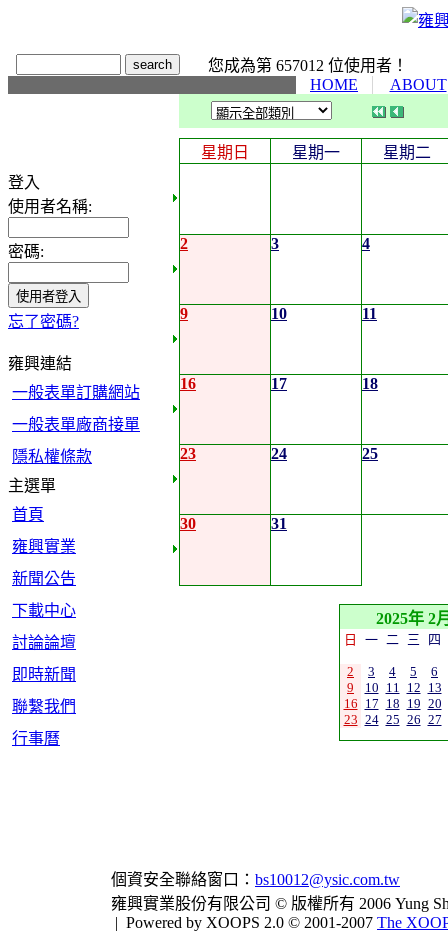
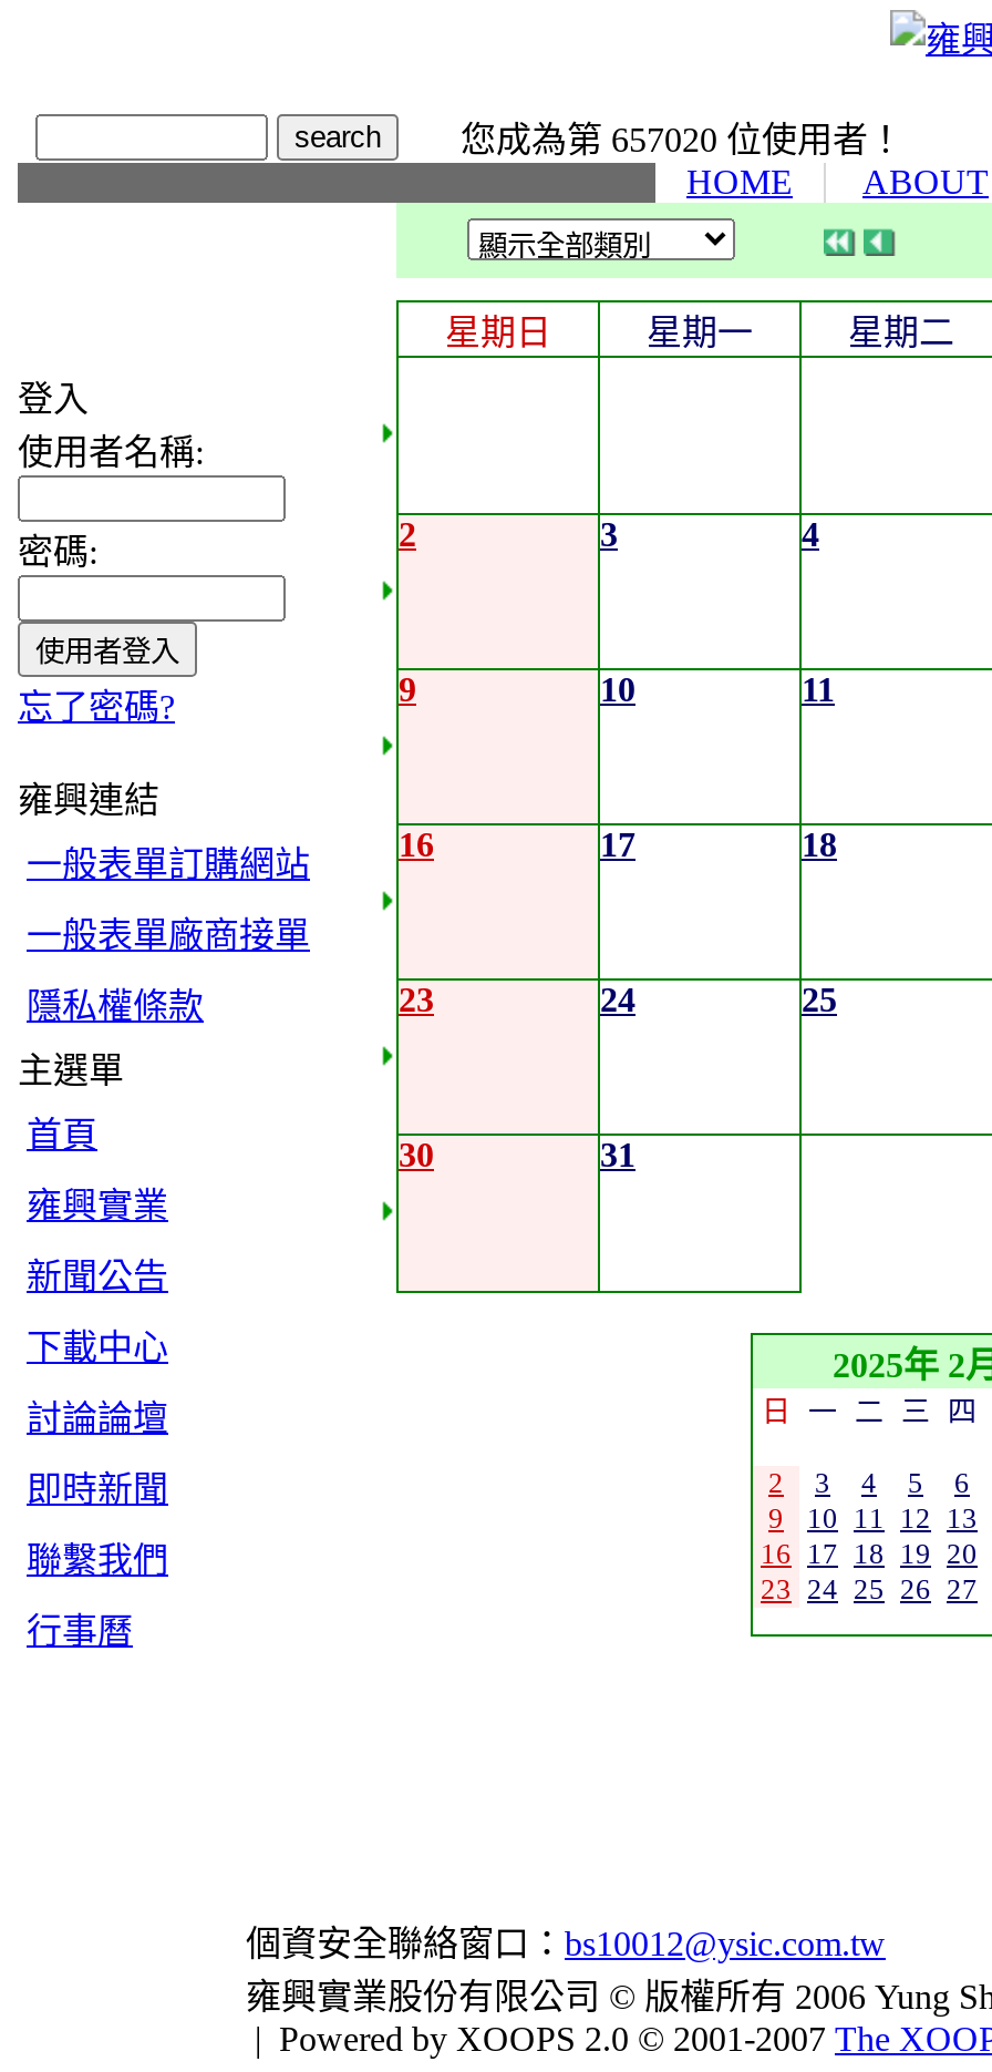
[188,57,408,74] 您成為第 657012 位使用者！ -> [416,121,903,158] 您成為第 657020 位使用者！

